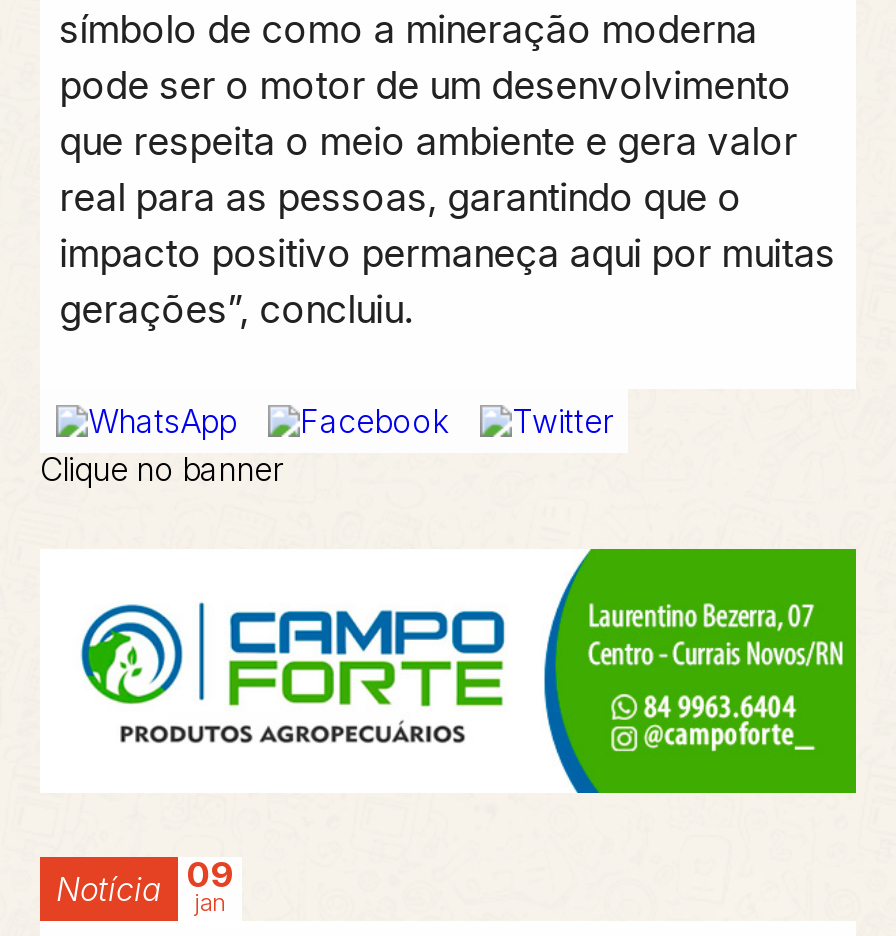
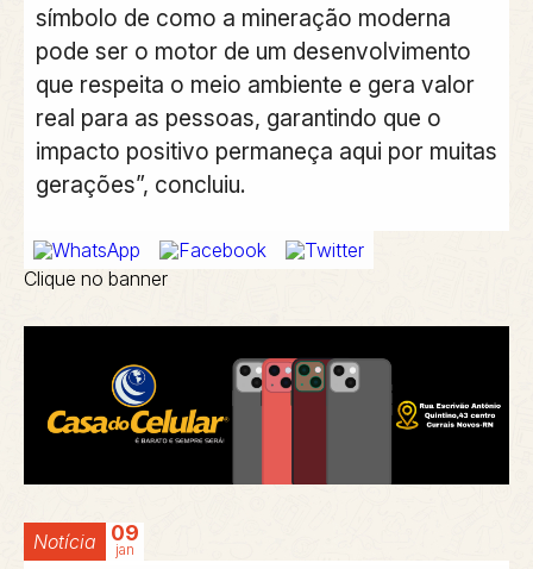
[40,548,858,796] [image] -> [23,325,510,486] [image]

